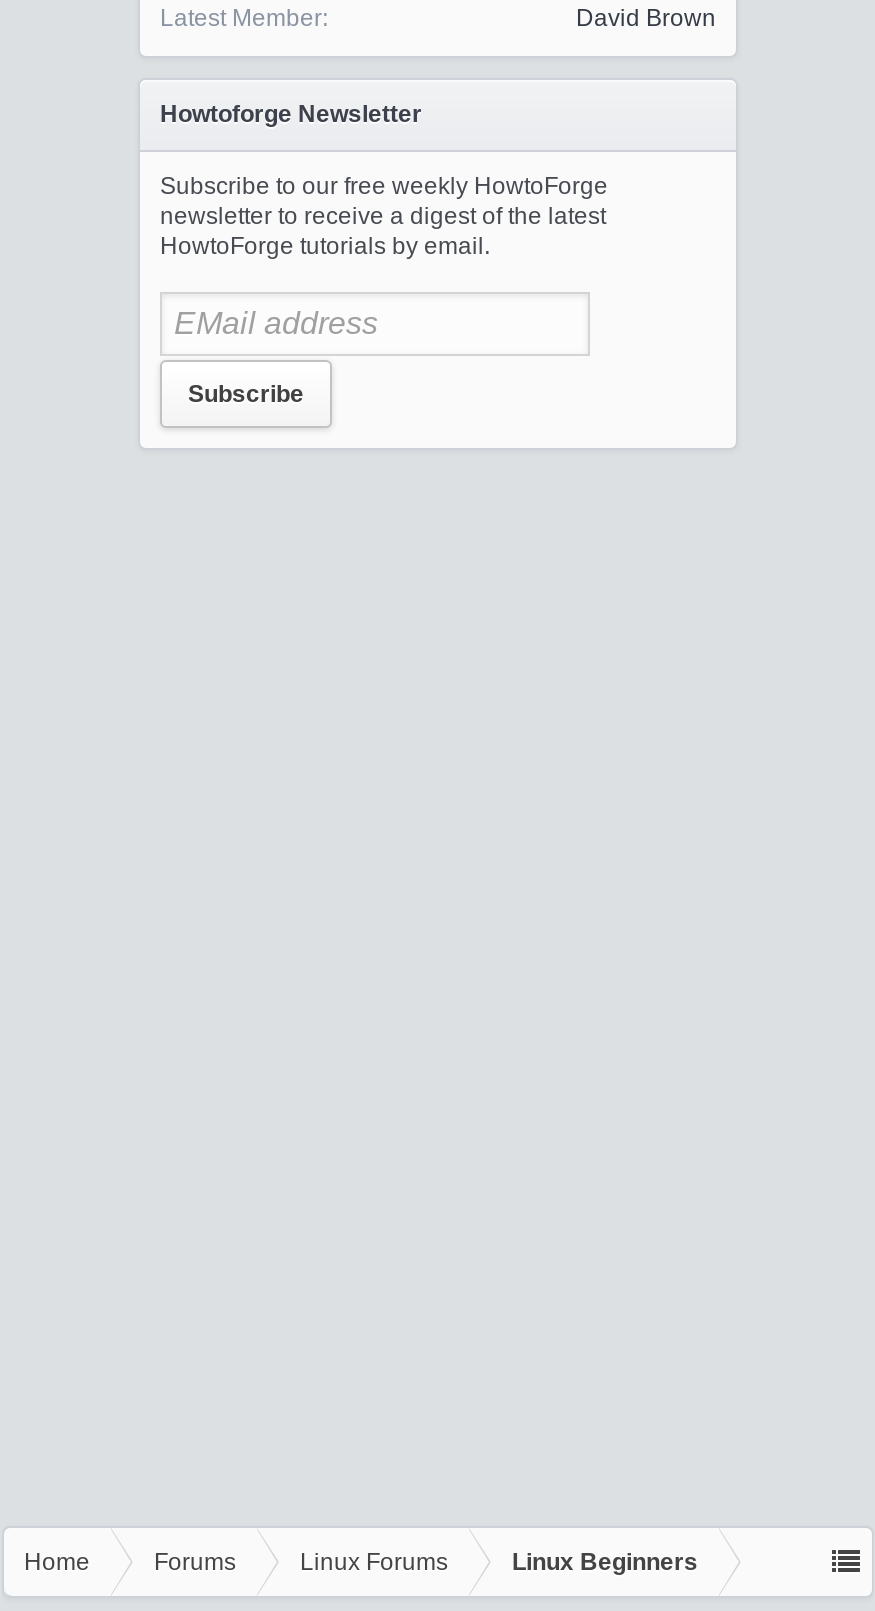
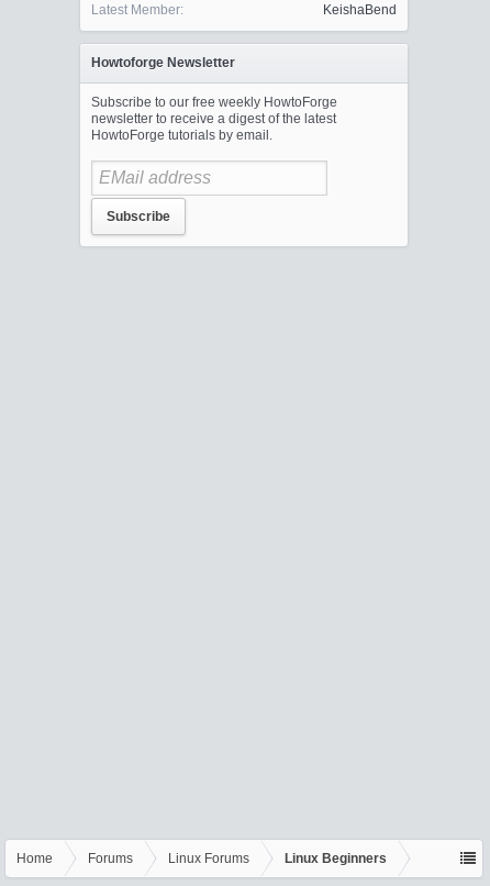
[576,4,716,32] David Brown -> [323,2,397,18] KeishaBend

